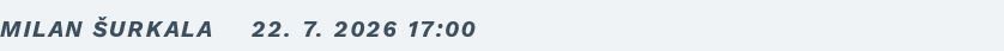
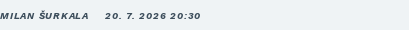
[0,15,477,41] MILAN ŠURKALA 22. 7. 2026 17:00 -> [0,10,201,21] MILAN ŠURKALA 20. 7. 2026 20:30

